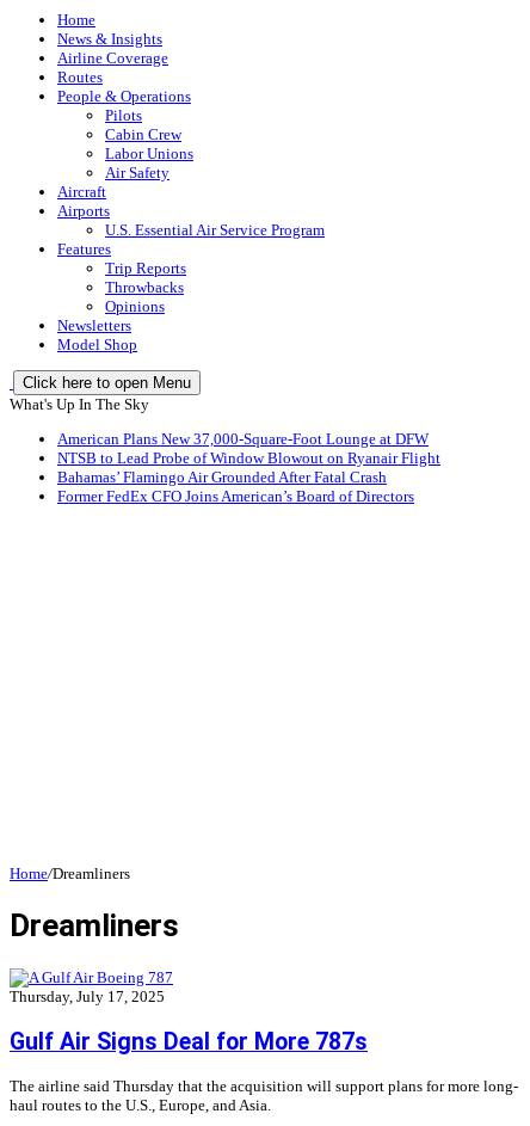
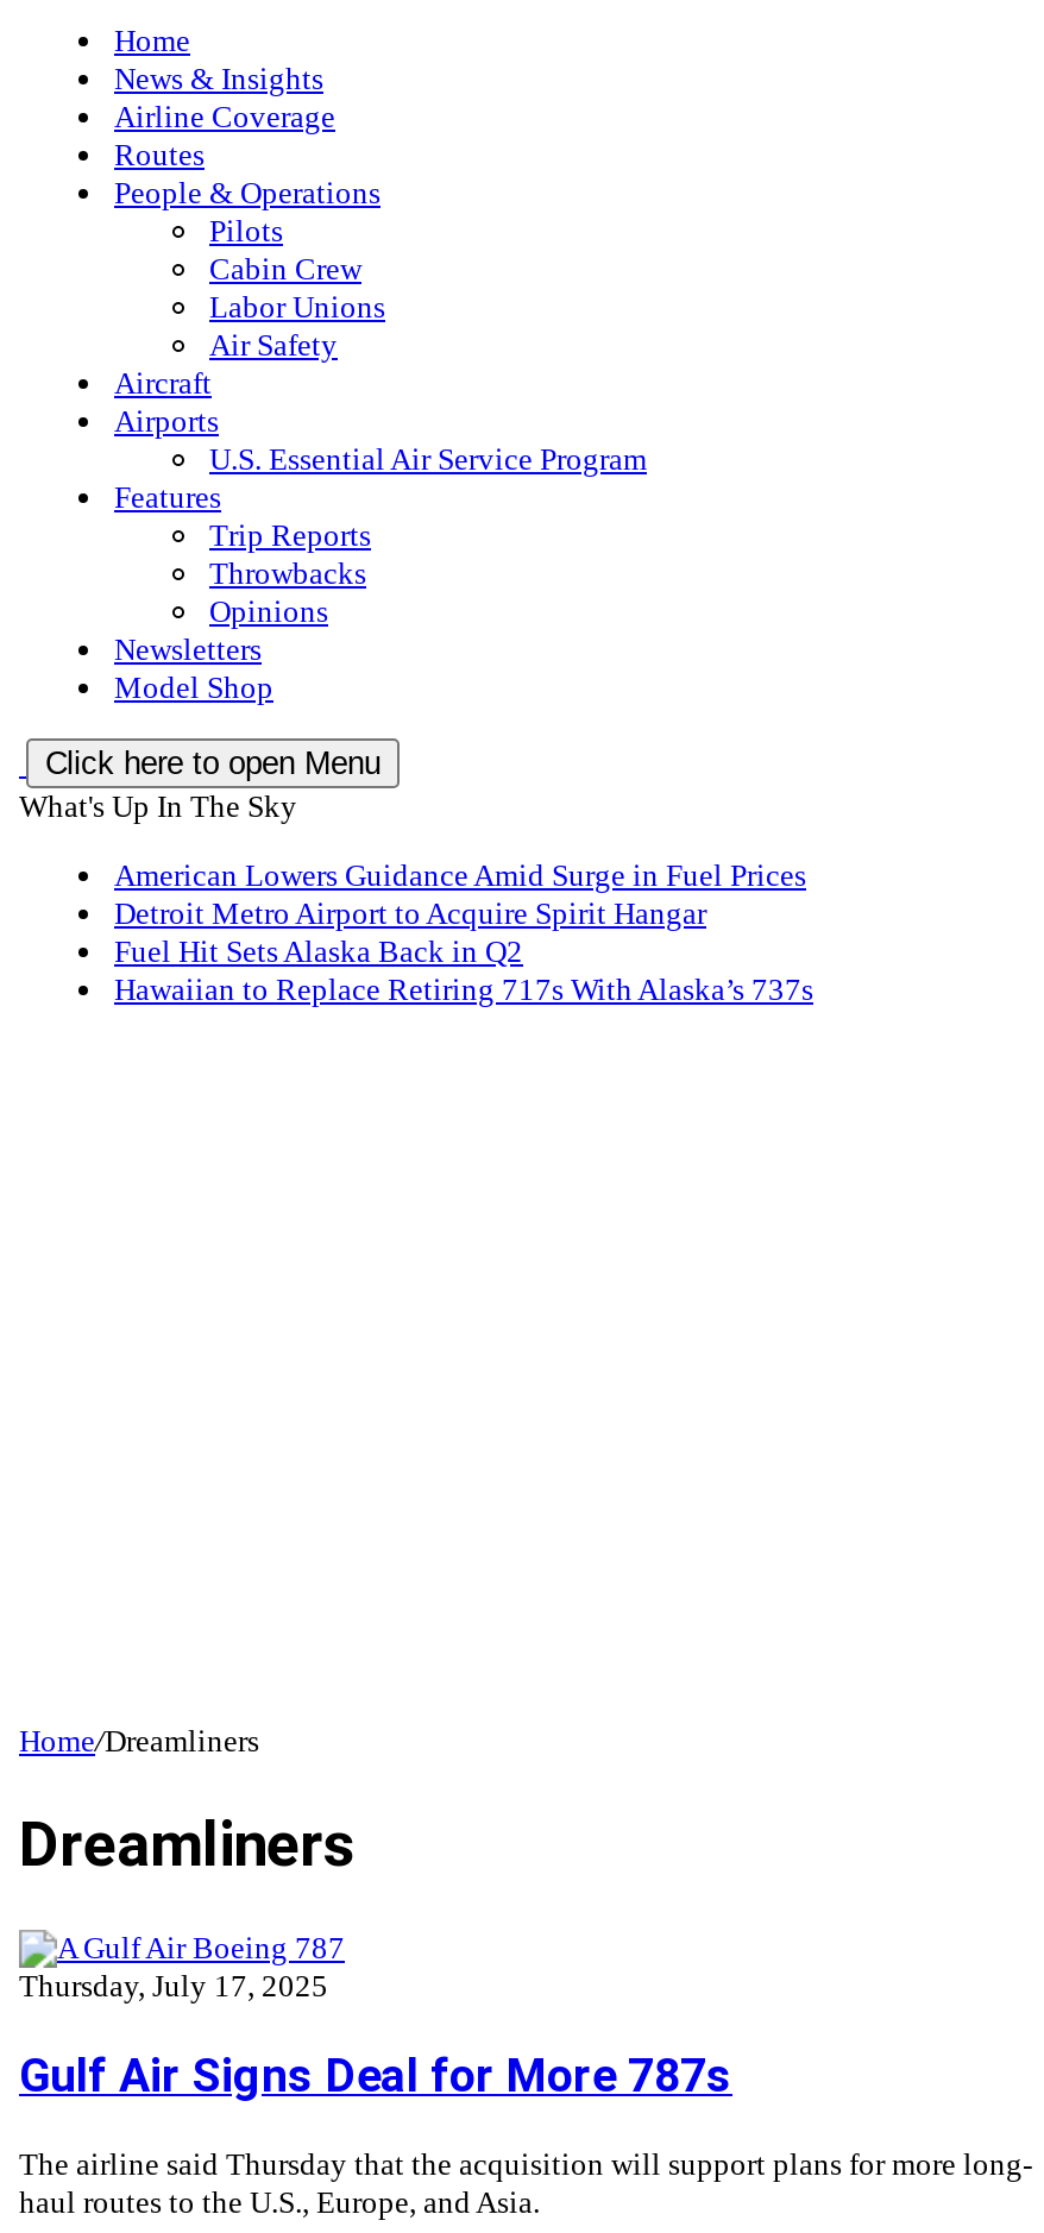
[57,430,440,505] American Plans New 37,000-Square-Foot Lounge at DFW | NTSB to Lead Probe of Window Blowout on Ryanair Flight | Bahamas’ Flamingo Air Grounded After Fatal Crash | Former FedEx CFO Joins American’s Board of Directors -> [114,857,813,1007] American Lowers Guidance Amid Surge in Fuel Prices | Detroit Metro Airport to Acquire Spirit Hangar | Fuel Hit Sets Alaska Back in Q2 | Hawaiian to Replace Retiring 717s With Alaska’s 737s

